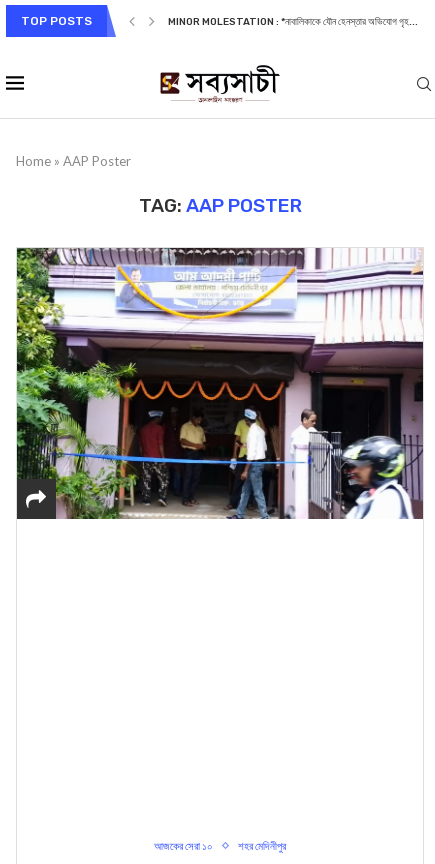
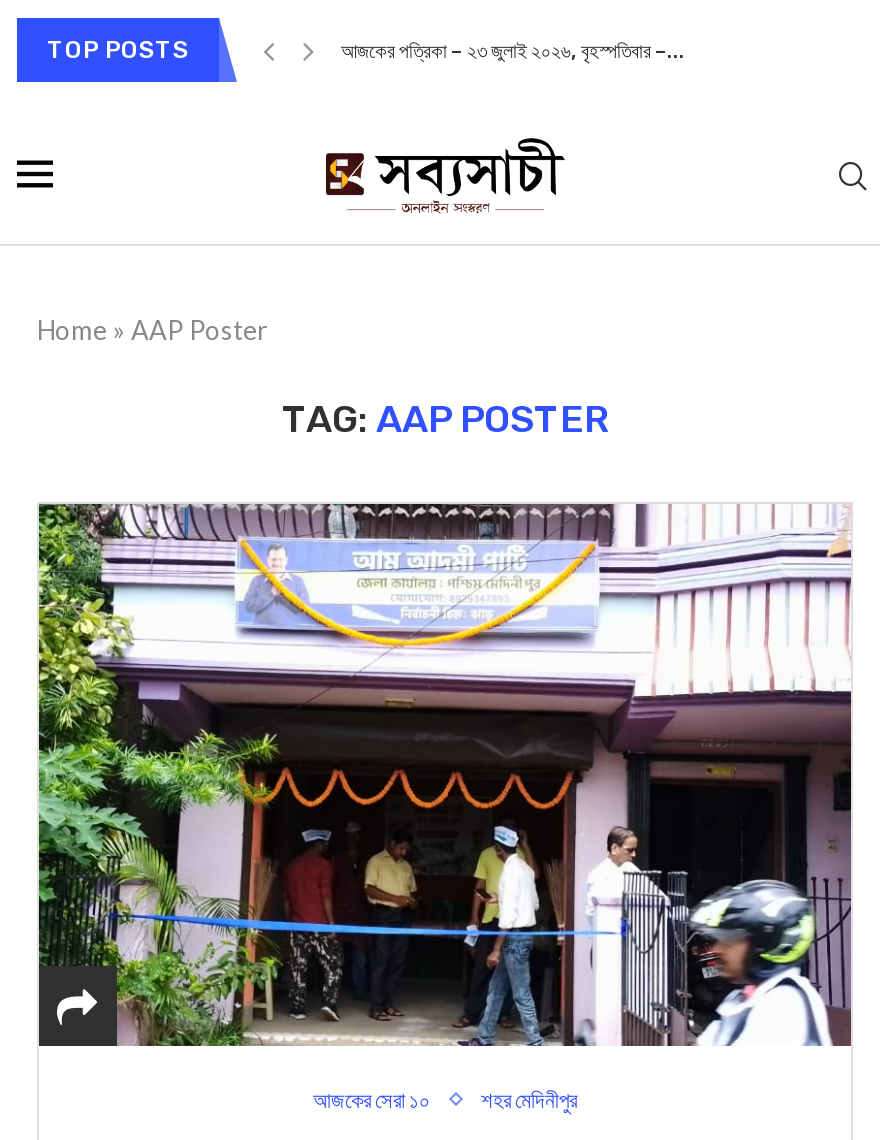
[168,16,418,28] MINOR MOLESTATION : *নাবালিকাকে যৌন হেনস্তার অভিযোগ গৃহ... -> [341,40,685,64] আজকের পত্রিকা – ২৩ জুলাই ২০২৬, বৃহস্পতিবার –...

